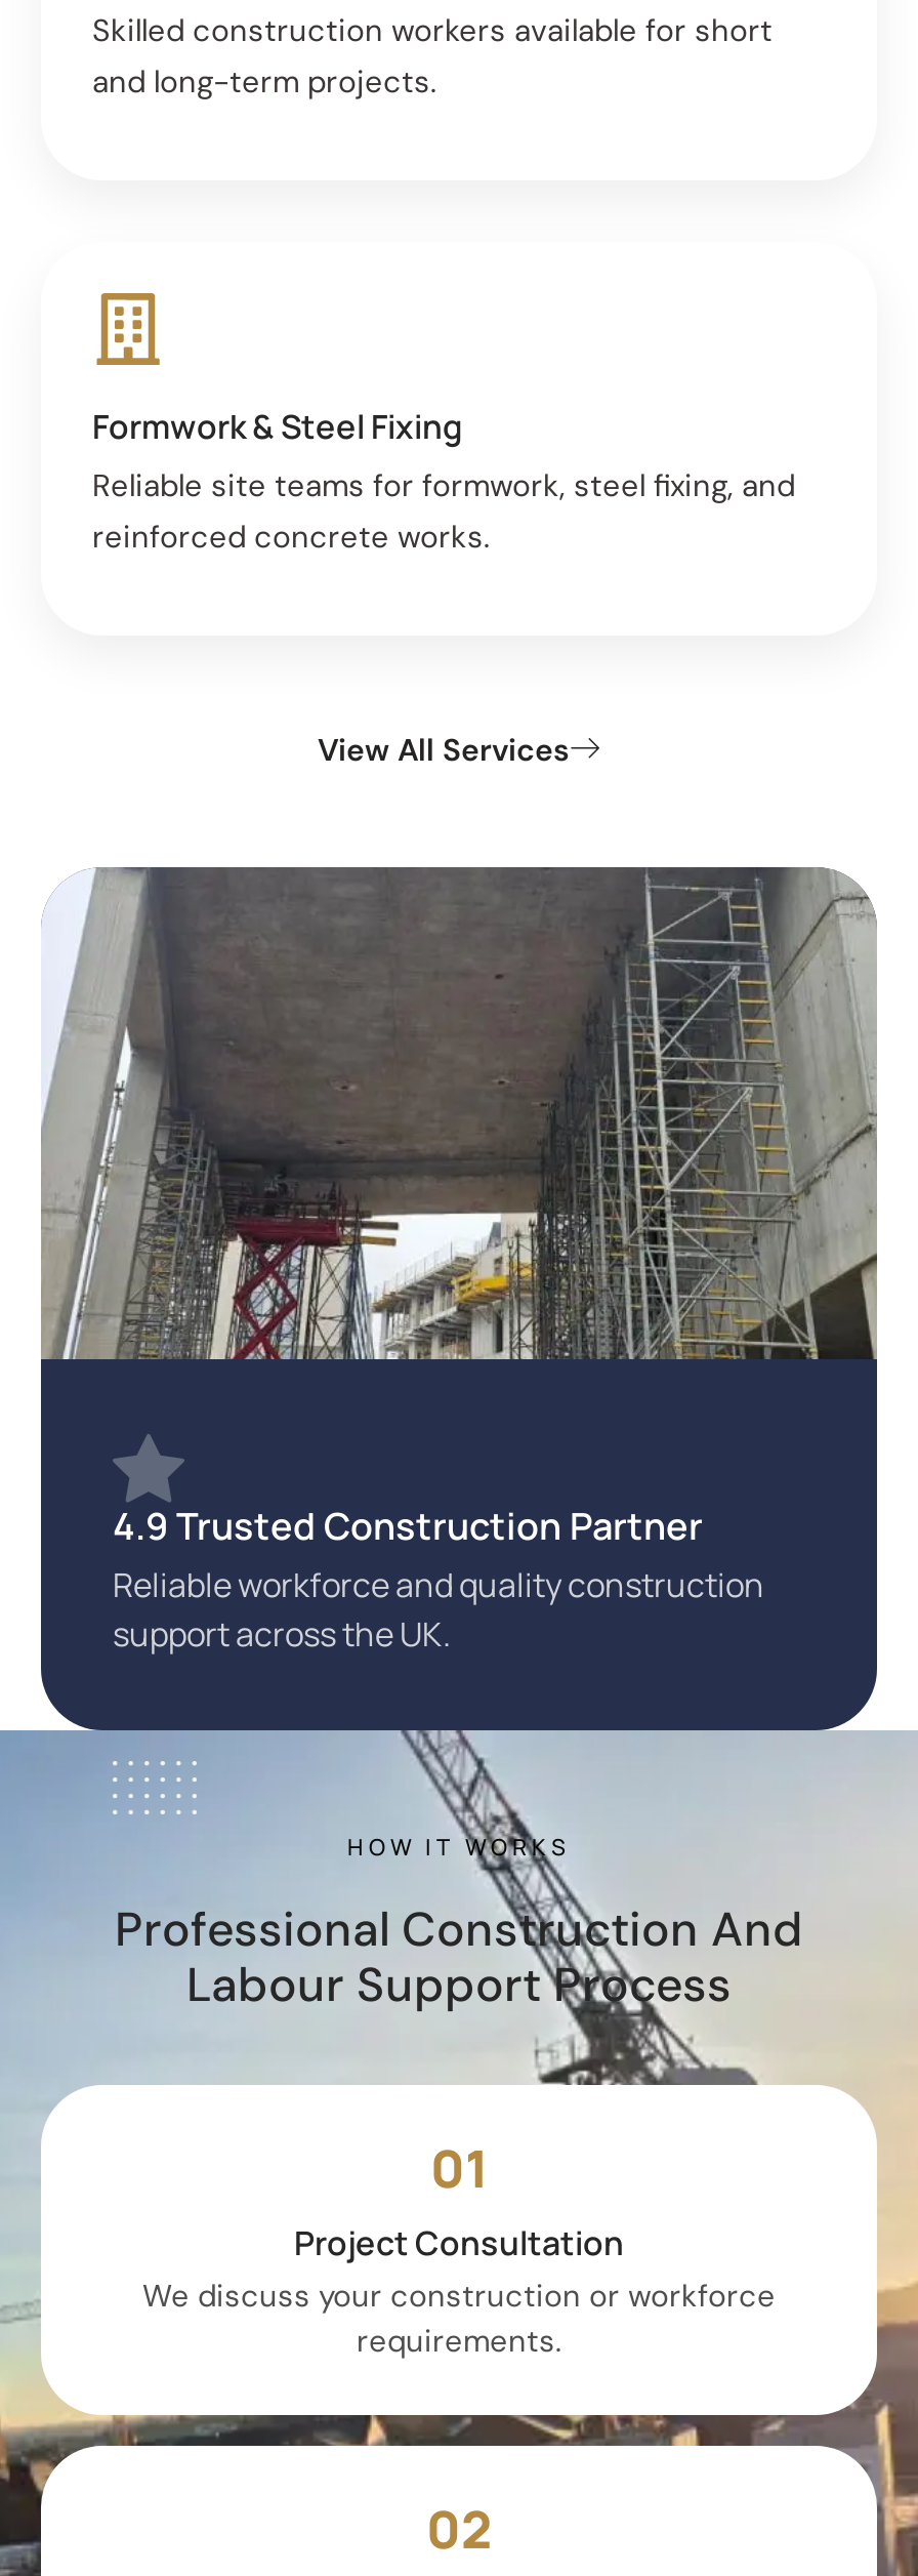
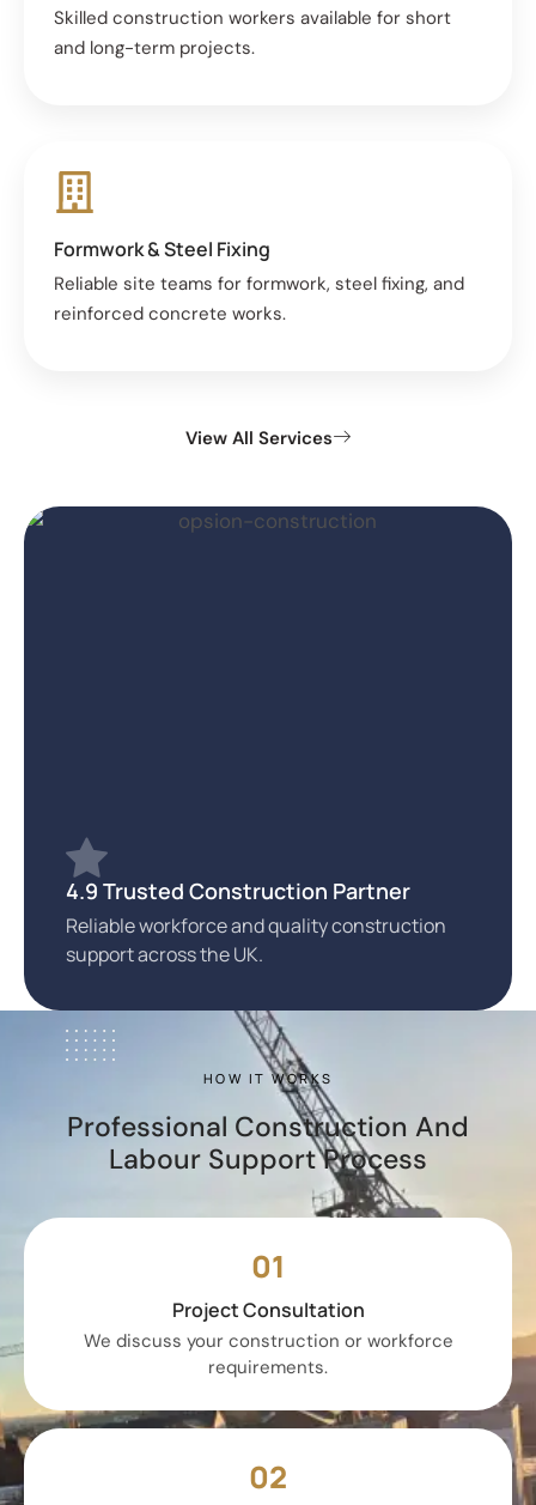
[41,866,879,1362] [image] -> none

